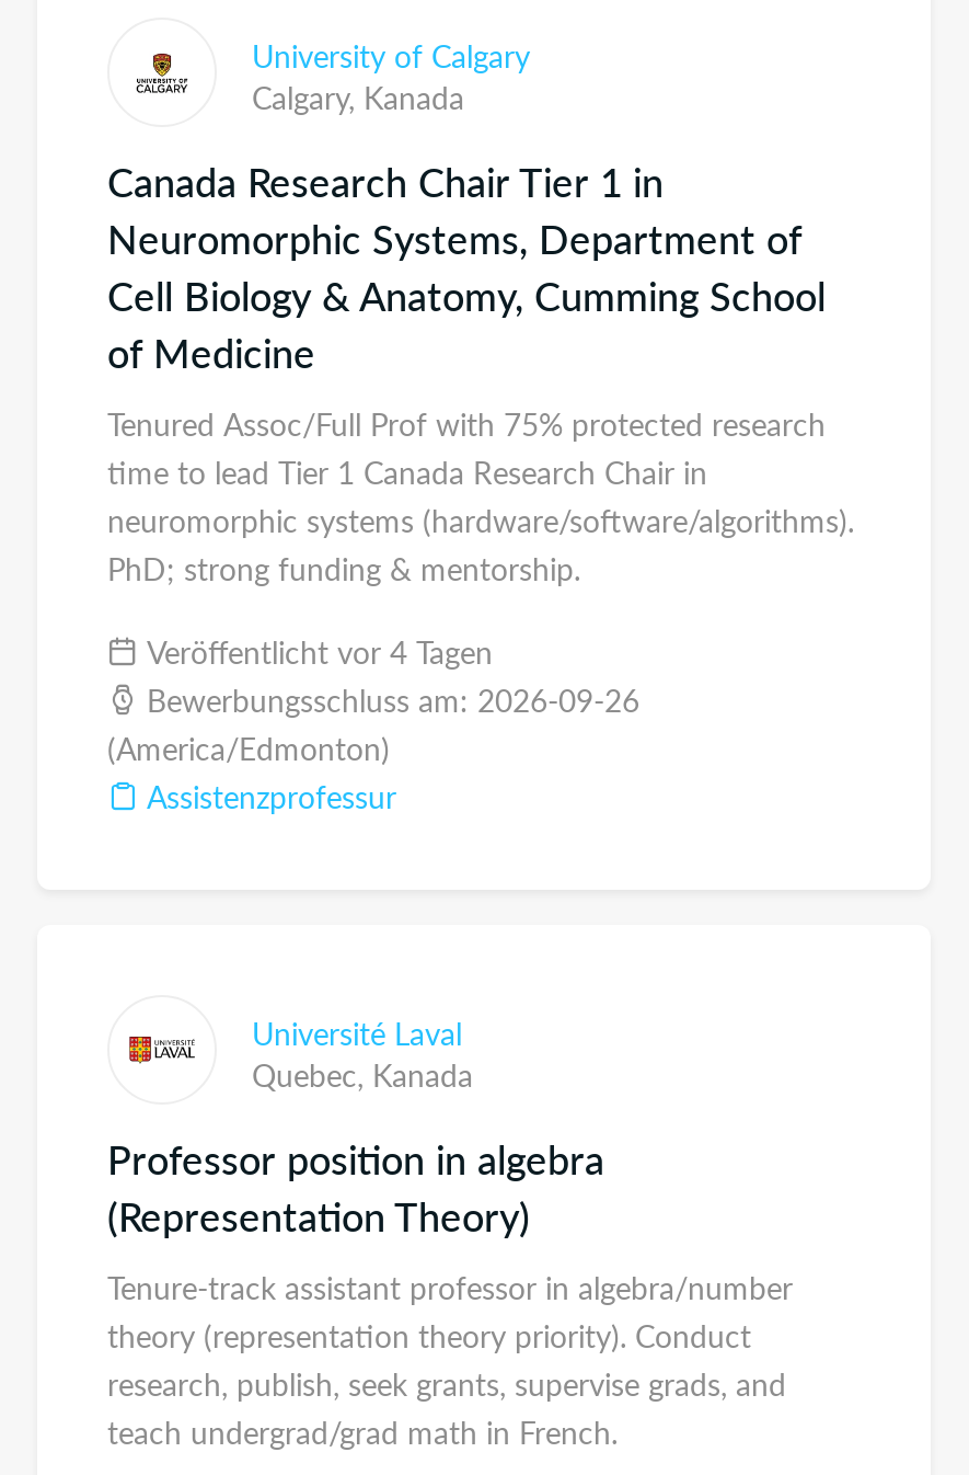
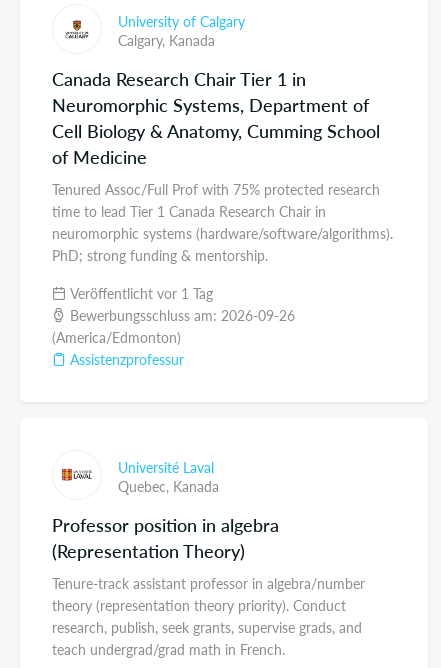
[138,629,493,673] Veröffentlicht vor 4 Tagen -> [66,283,213,303] Veröffentlicht vor 1 Tag

